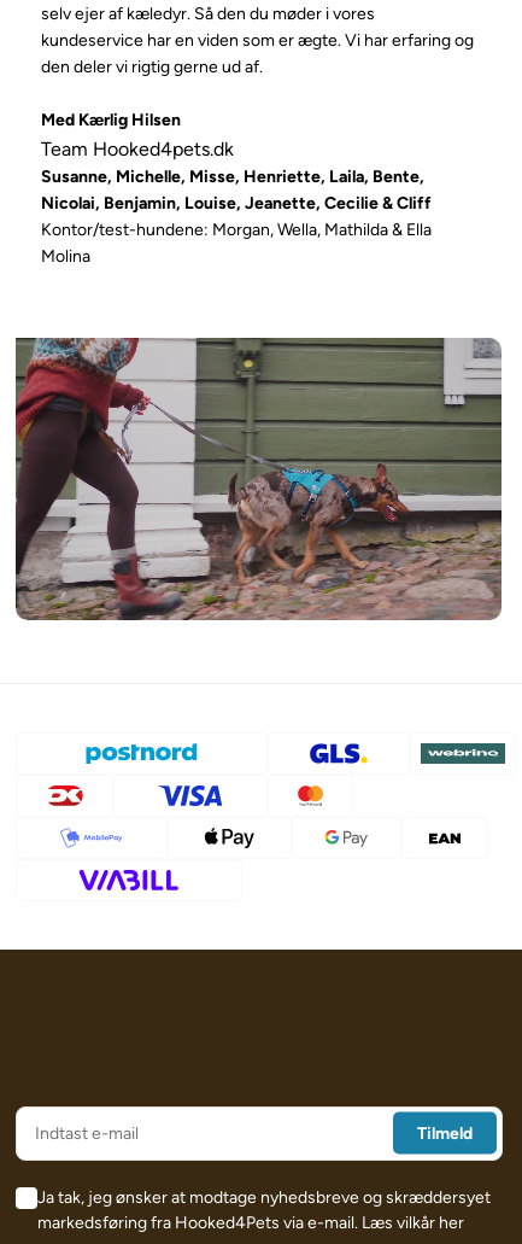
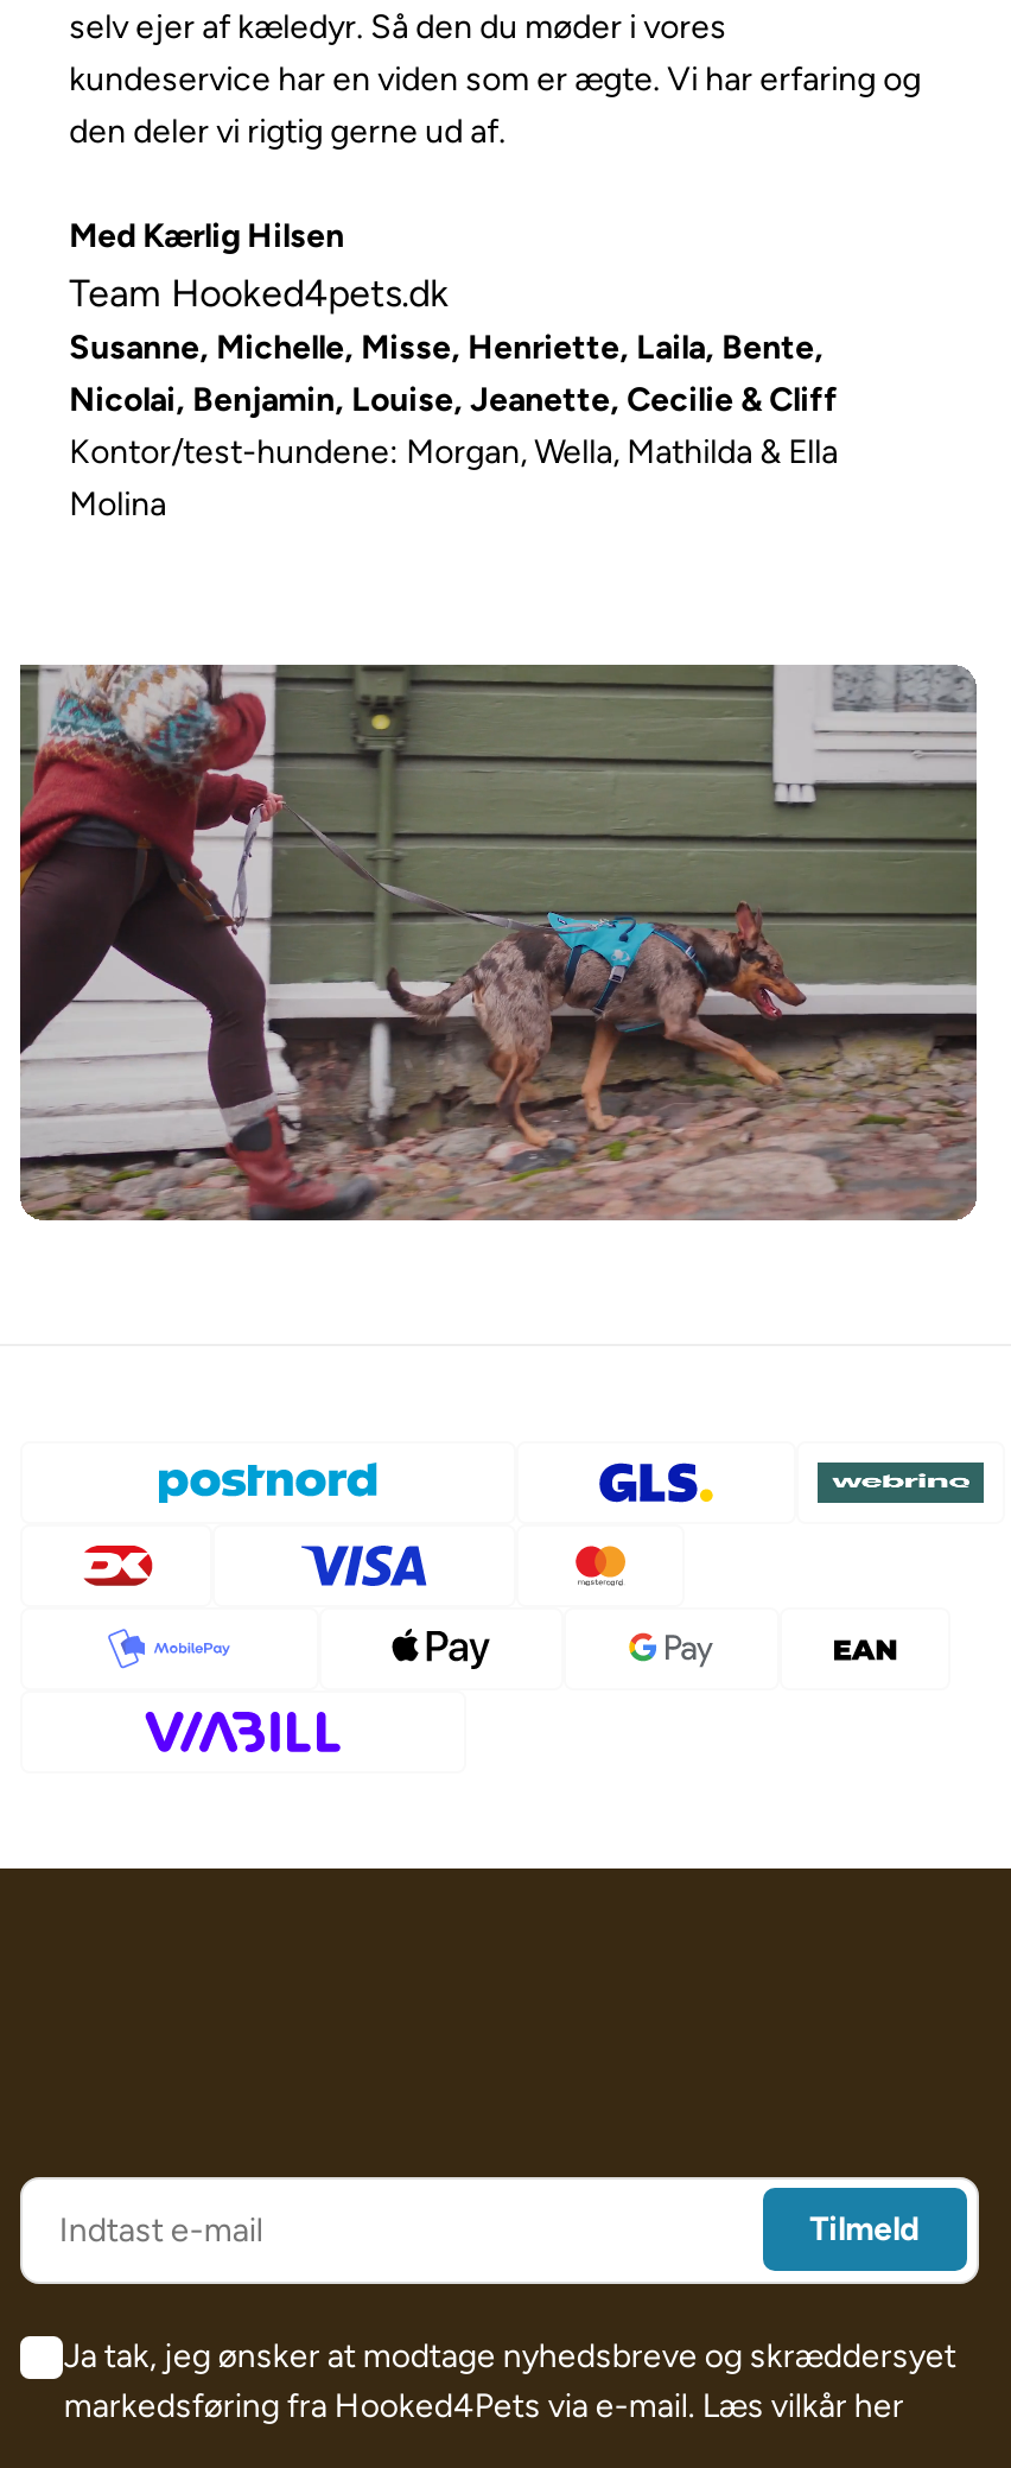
[14,338,503,621] [image] -> [18,665,977,1223] [image]

